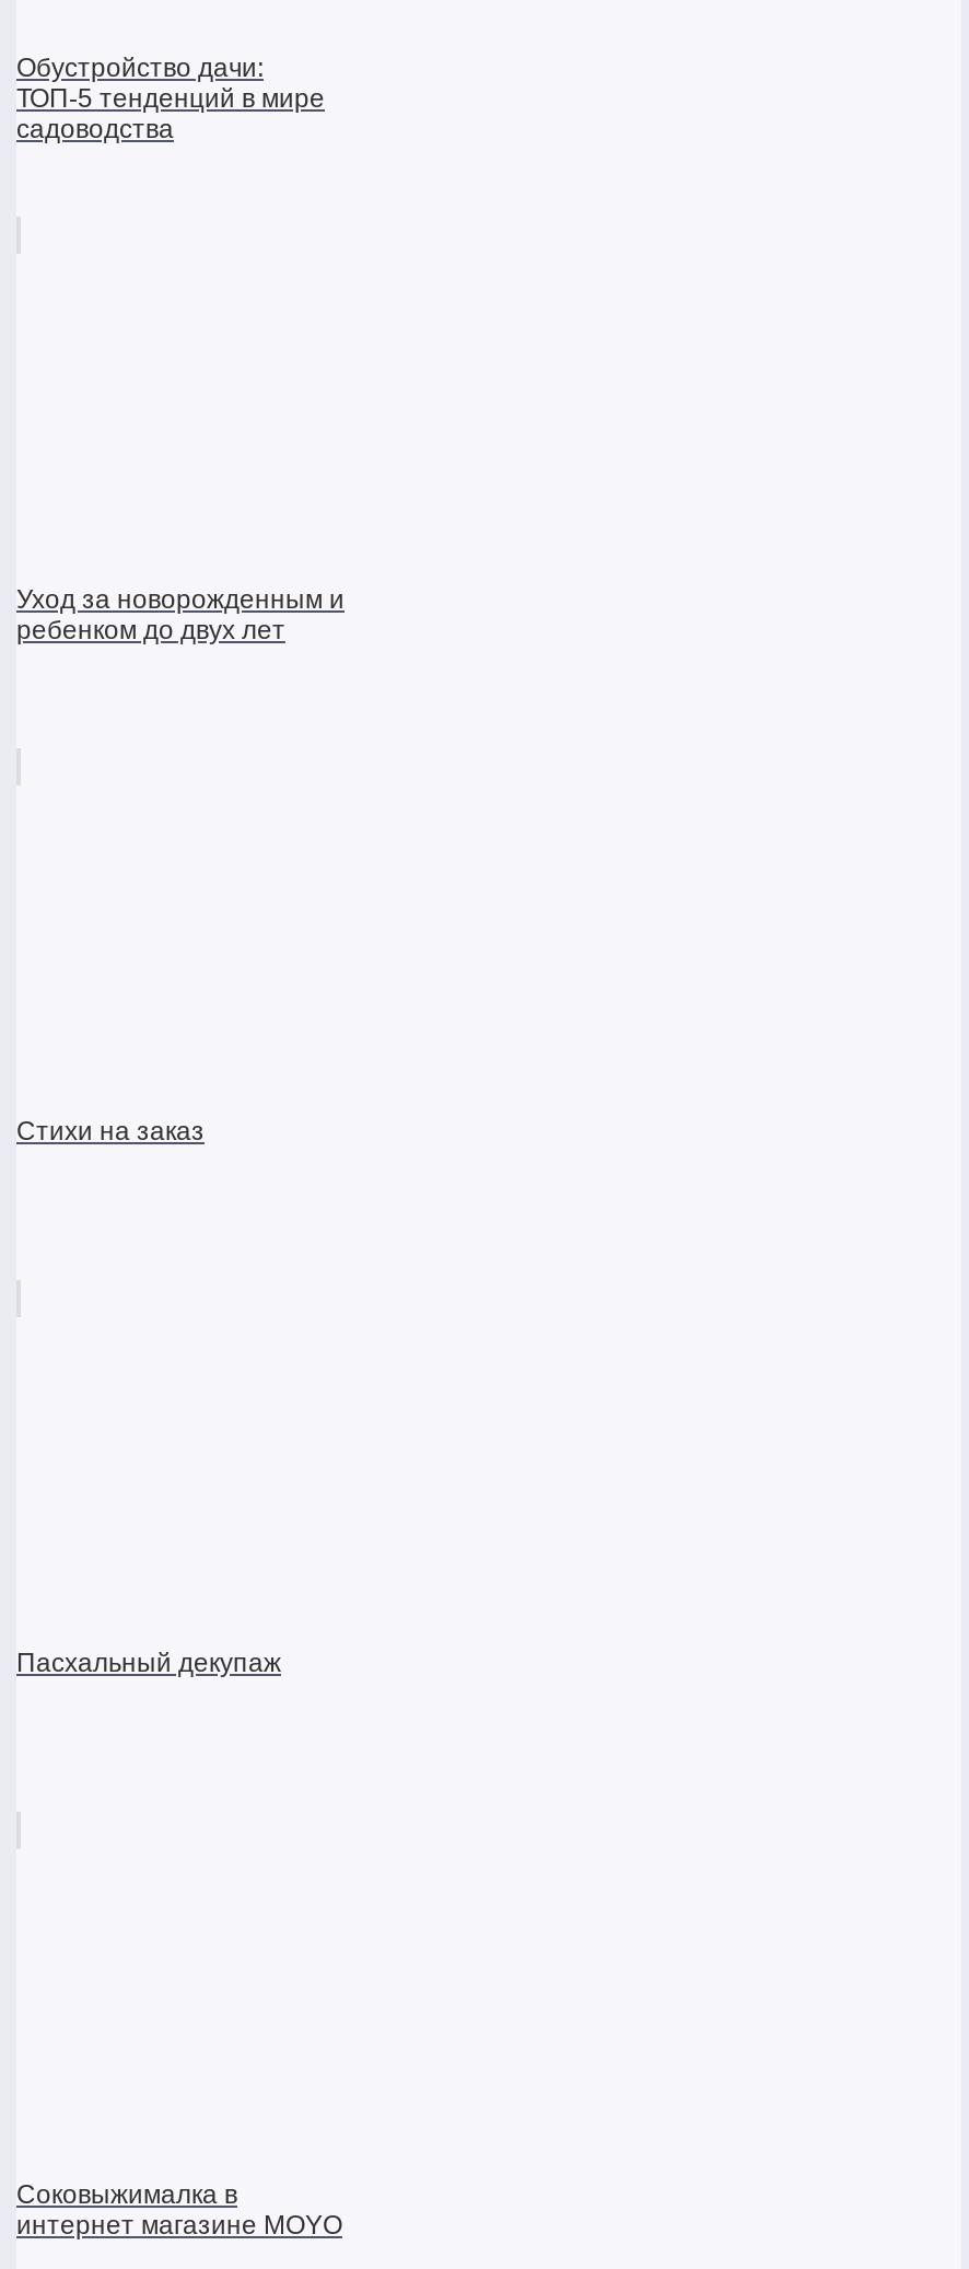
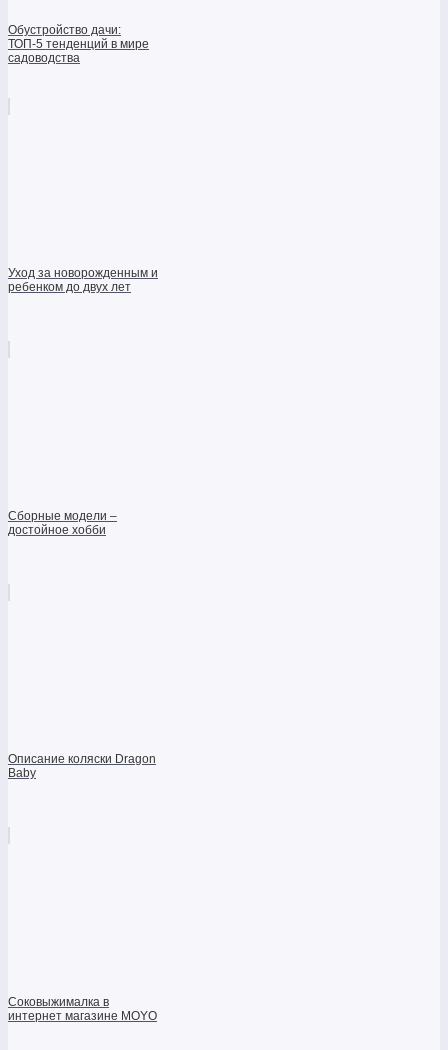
[16,1117,205,1147] Стихи на заказ -> [8,509,117,537] Сборные модели – | достойное хобби
[16,1648,281,1679] Пасхальный декупаж -> [8,752,156,780] Описание коляски Dragon | Baby

